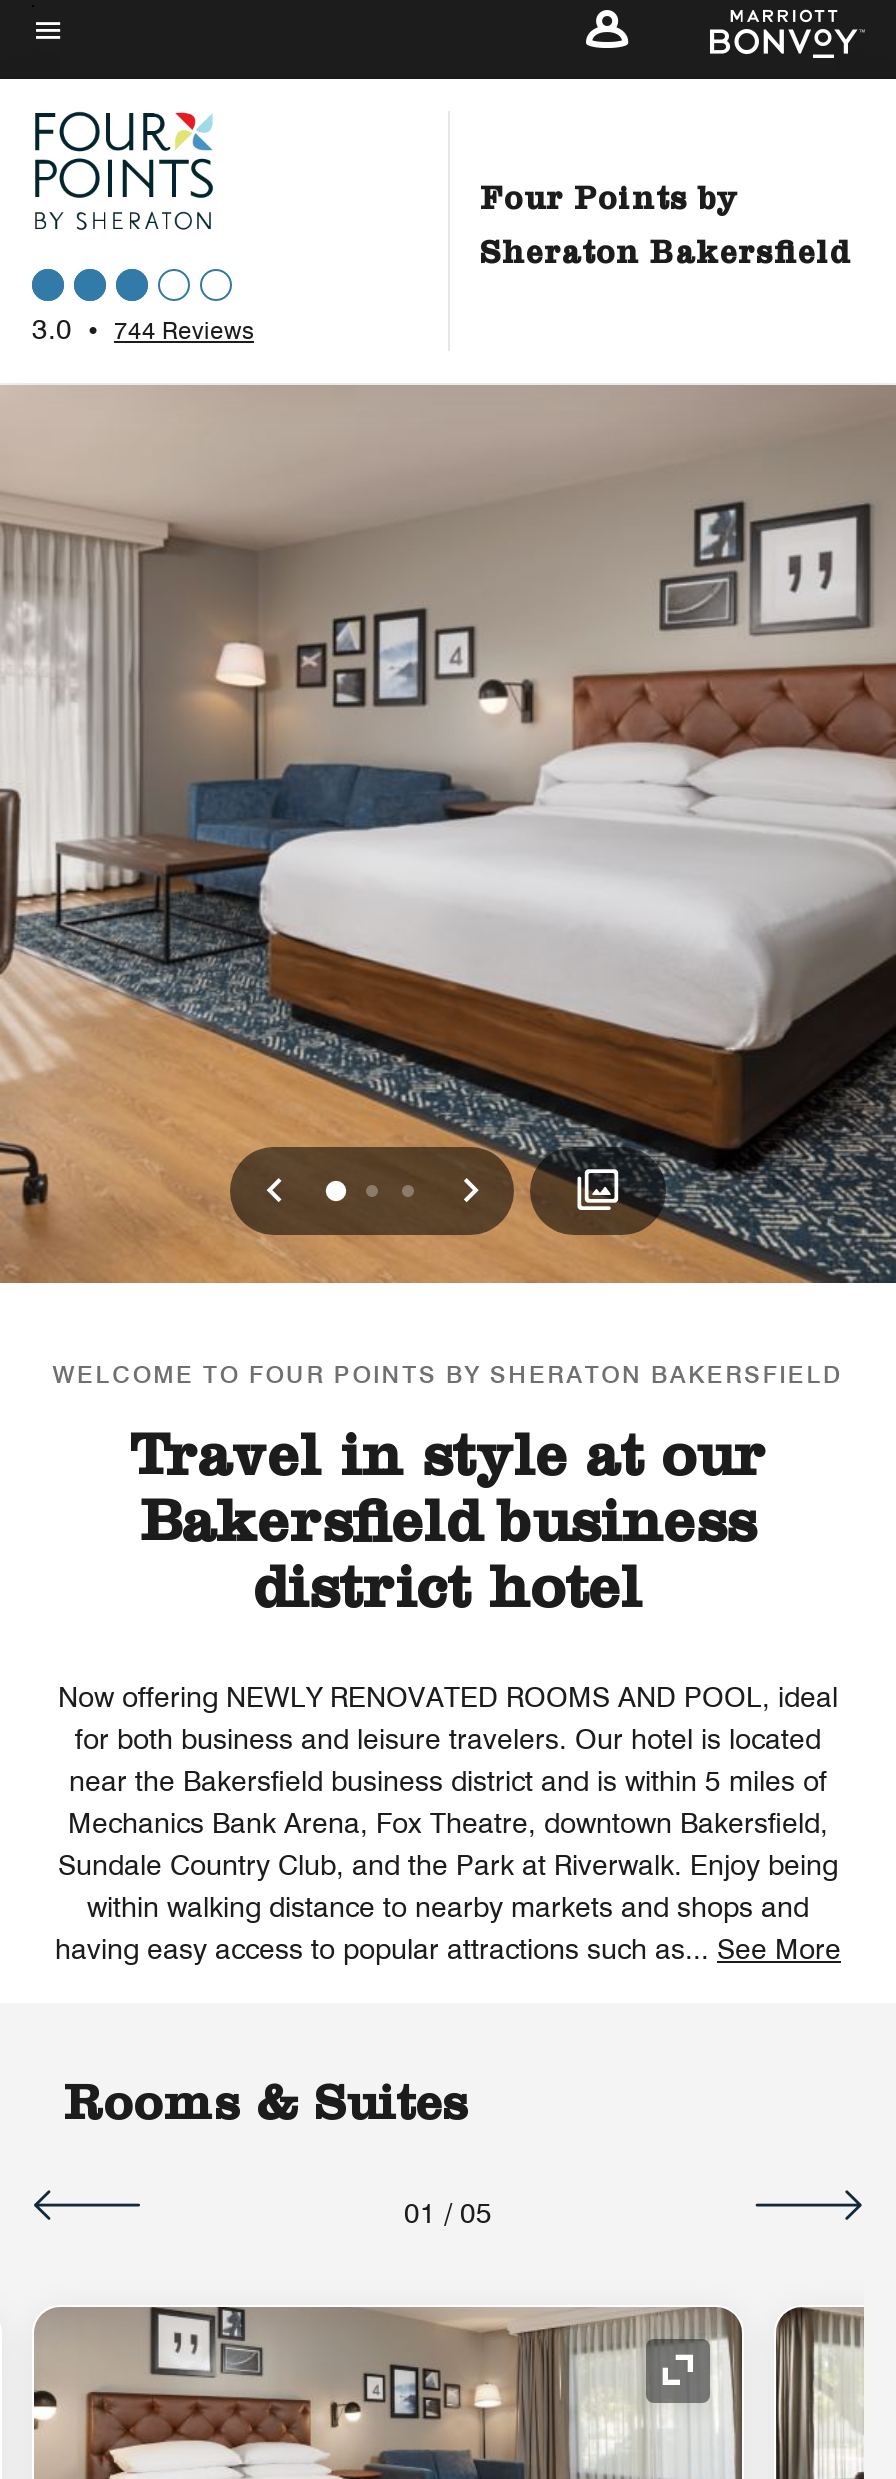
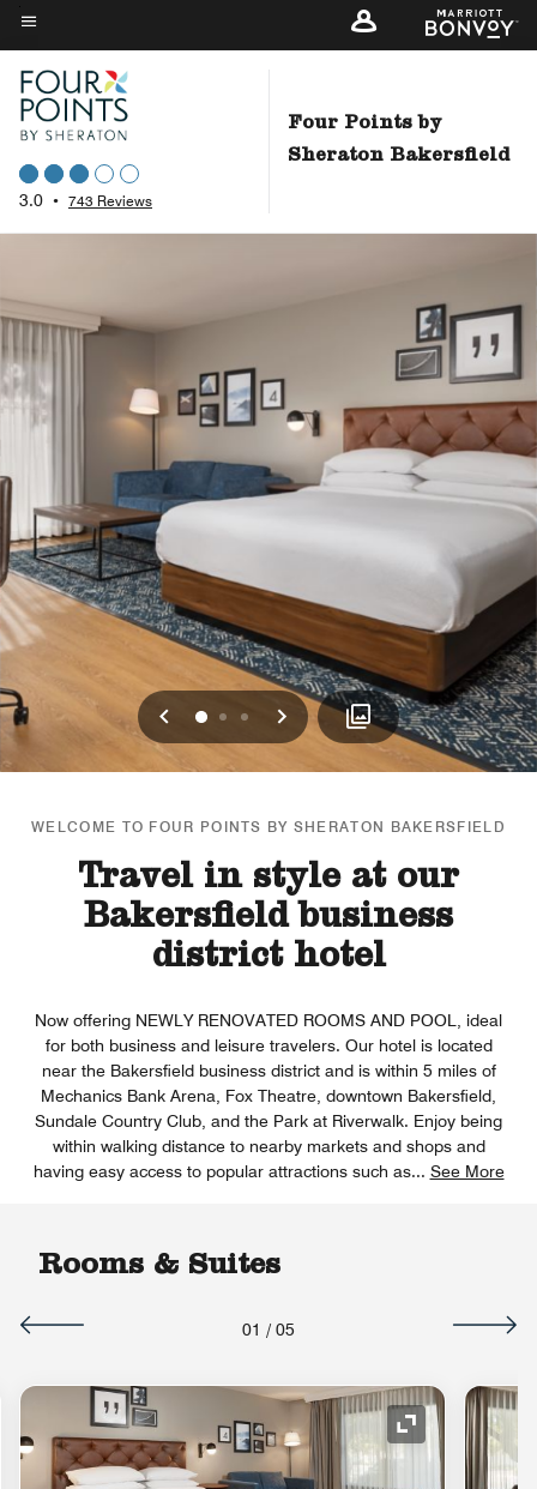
[32,313,254,345] 3.0 • 744 Reviews -> [19,191,152,210] 3.0 • 743 Reviews

